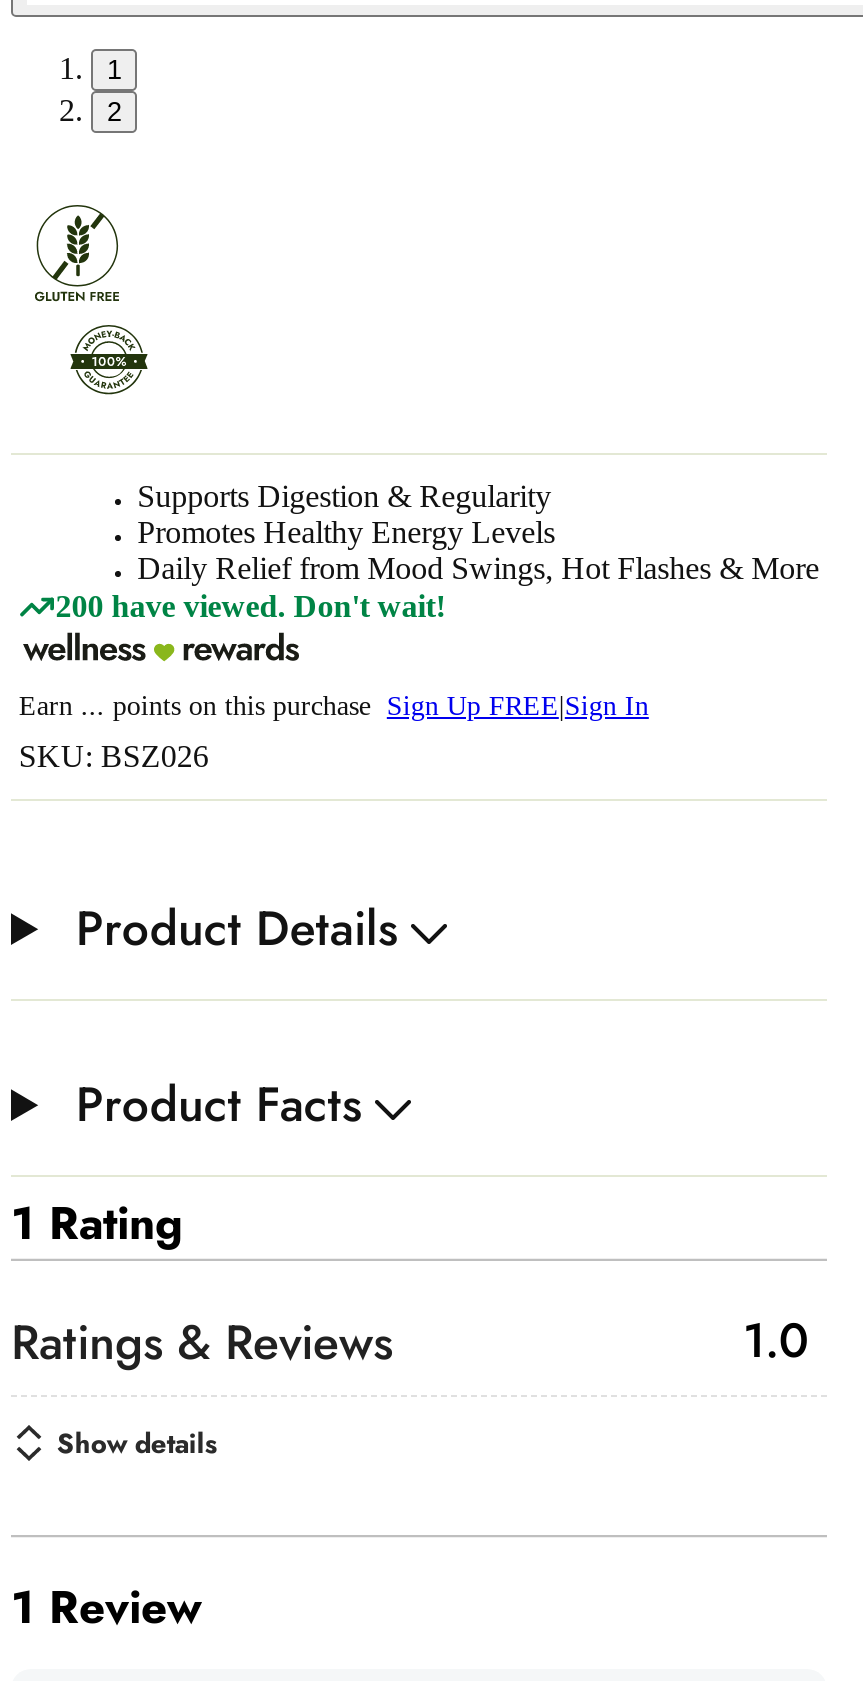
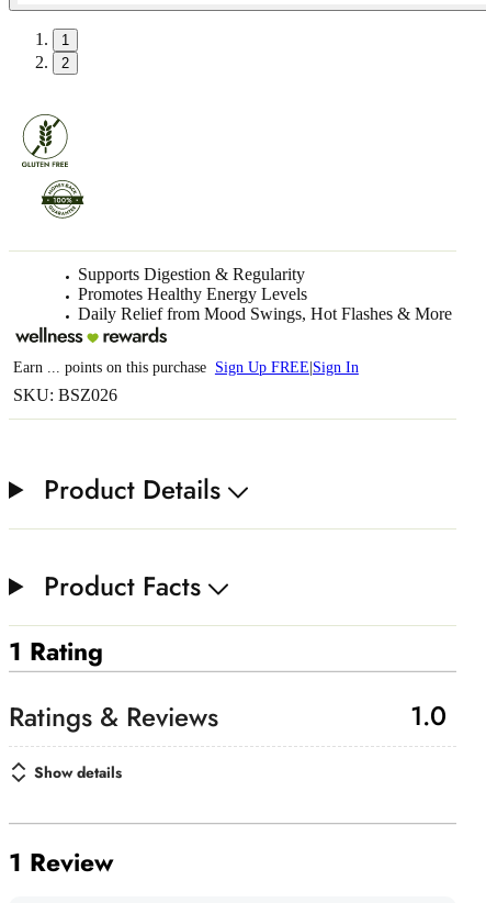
[56,589,446,623] 200 have viewed. Don't wait! -> none

